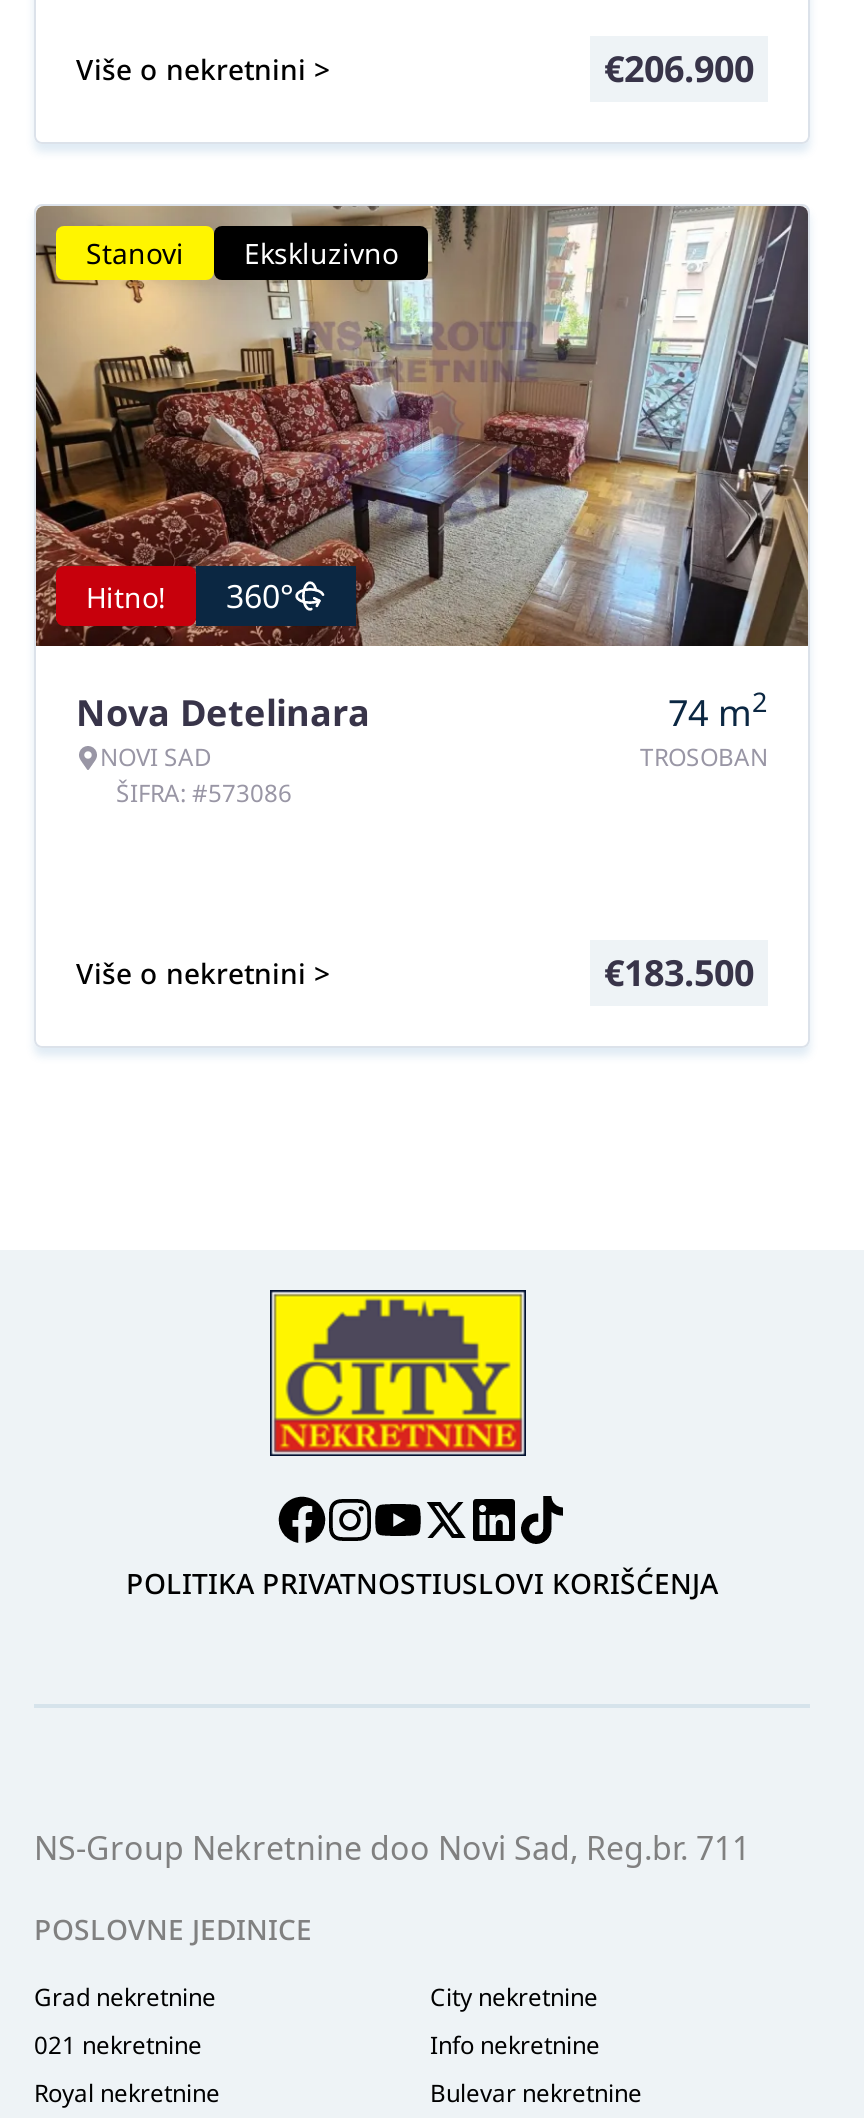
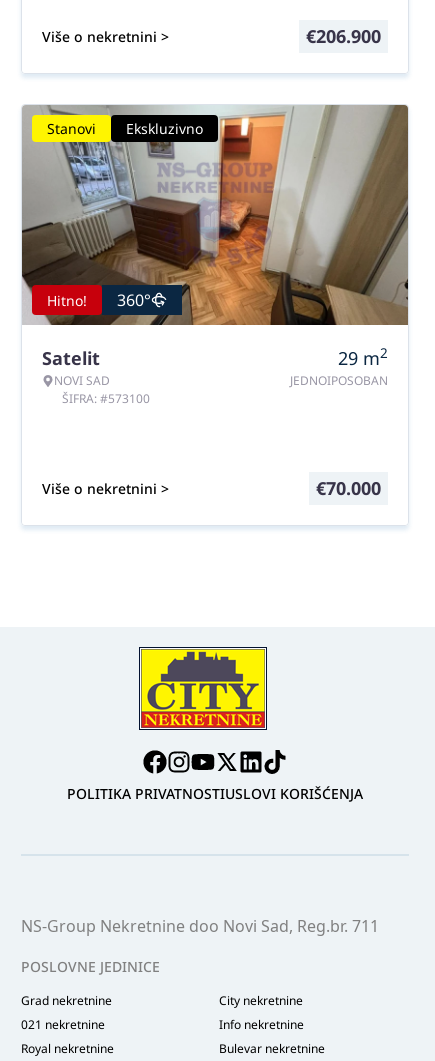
[34,204,808,774] [image] | 74 m2 | TROSOBAN -> [22,105,409,389] [image] | 29 m2 | JEDNOIPOSOBAN
[76,688,370,736] Nova Detelinara -> [42,346,100,370] Satelit
[116,776,292,810] ŠIFRA: #573086 -> [62,390,150,407] ŠIFRA: #573100
[604,948,754,996] €183.500 -> [316,476,381,500] €70.000

